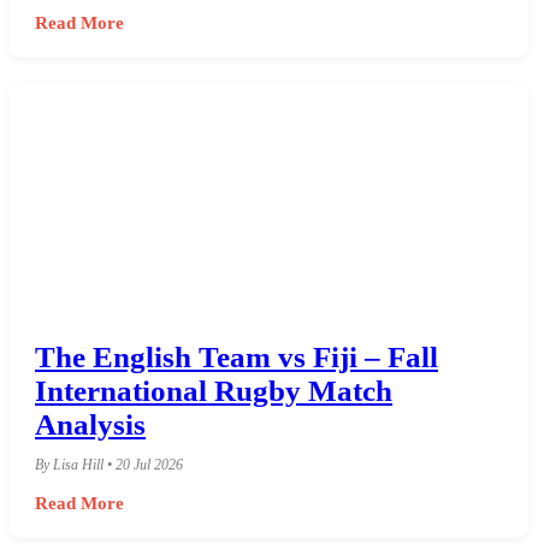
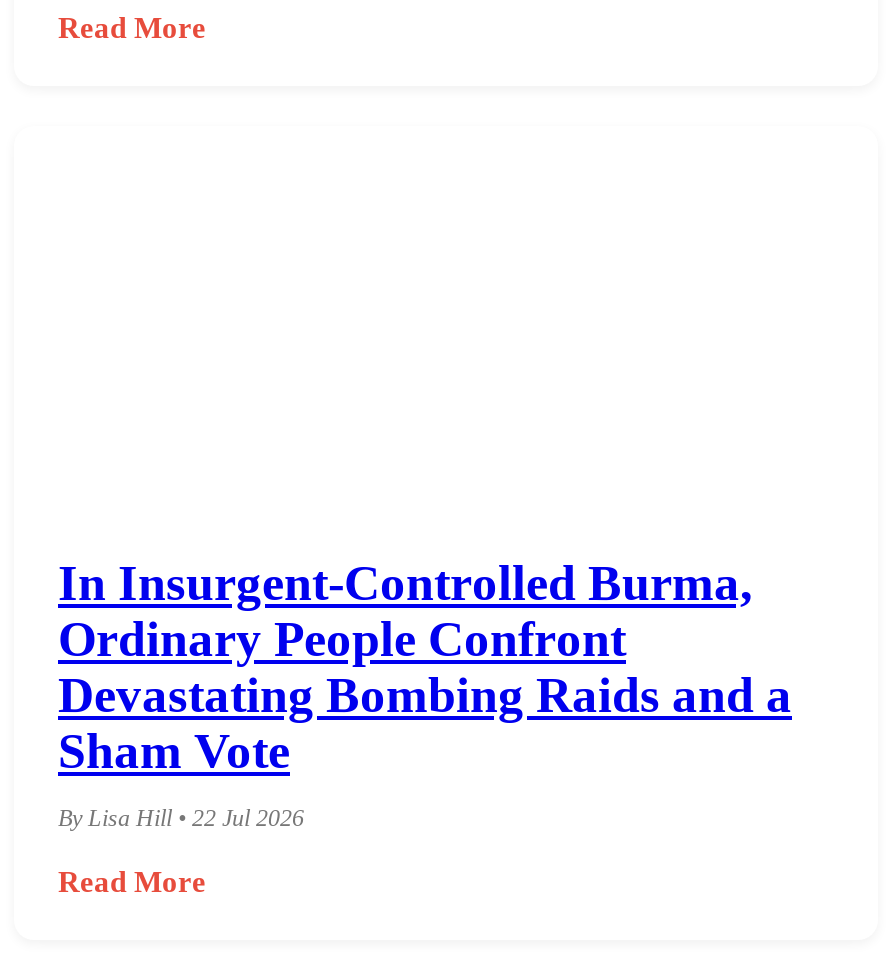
[35,340,438,440] The English Team vs Fiji – Fall | International Rugby Match | Analysis -> [58,555,792,777] In Insurgent-Controlled Burma, | Ordinary People Confront | Devastating Bombing Raids and a | Sham Vote
[35,456,183,473] By Lisa Hill • 20 Jul 2026 -> [58,803,304,831] By Lisa Hill • 22 Jul 2026

